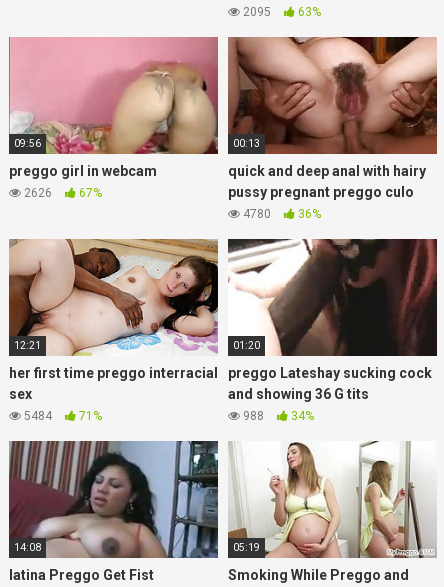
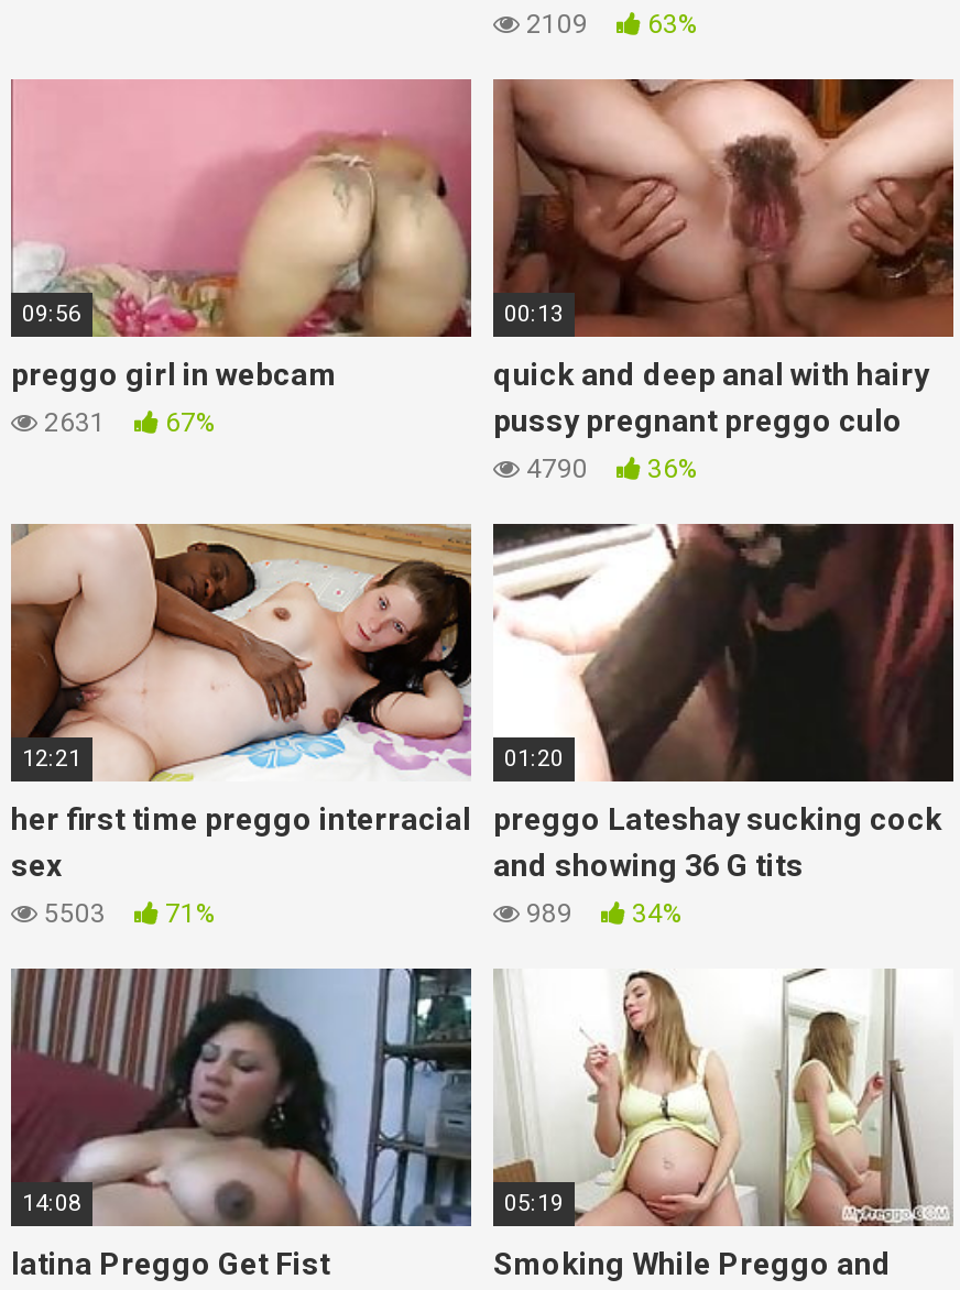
[240,5,321,19] 2095 63% -> [520,9,698,40] 2109 63%
[21,186,102,200] 2626 67% -> [37,408,216,439] 2631 67%
[240,207,321,221] 4780 36% -> [520,454,698,485] 4790 36%
[21,409,102,423] 5484 71% -> [37,898,216,929] 5503 71%
[240,409,314,423] 988 34% -> [520,898,683,929] 989 34%

